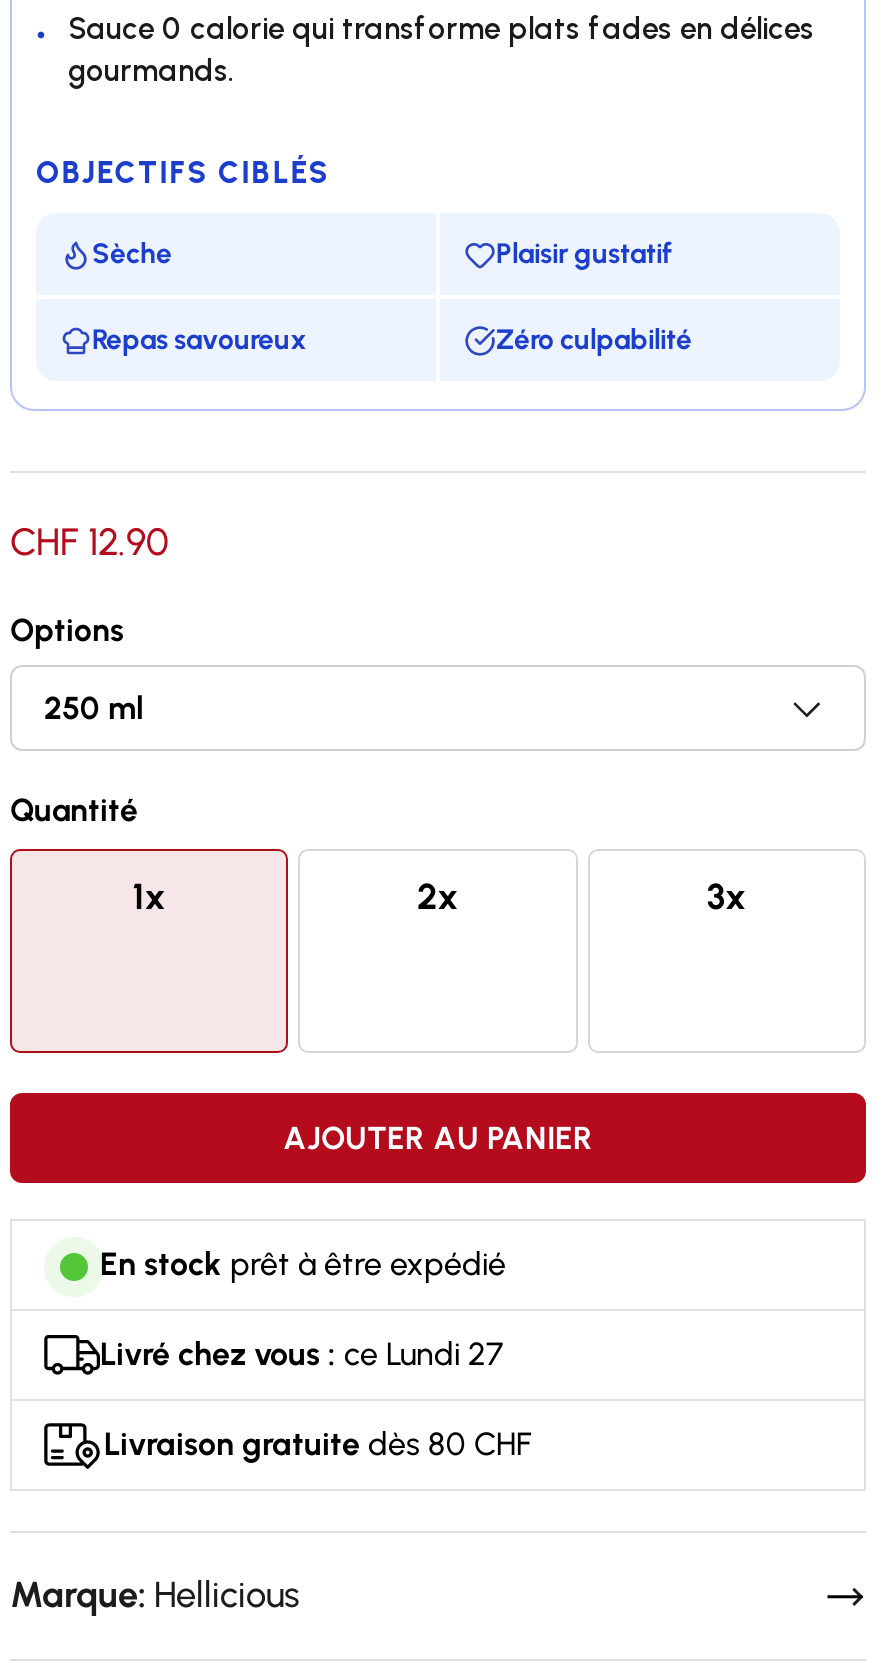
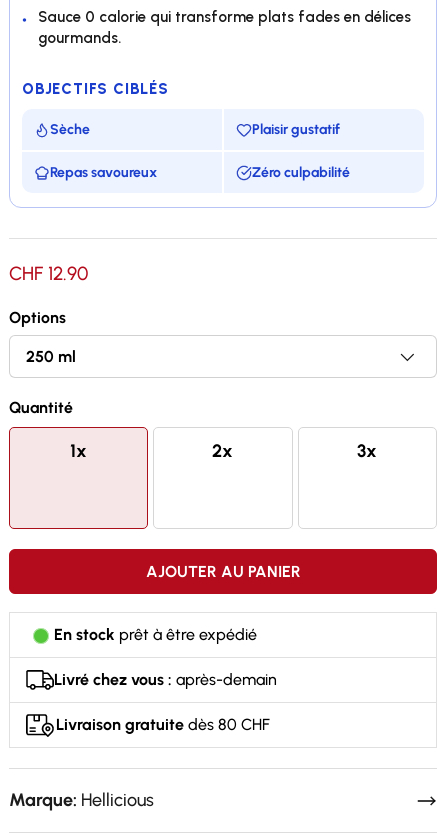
[100,1335,504,1373] Livré chez vous : ce Lundi 27 -> [54,670,277,689] Livré chez vous : après-demain

